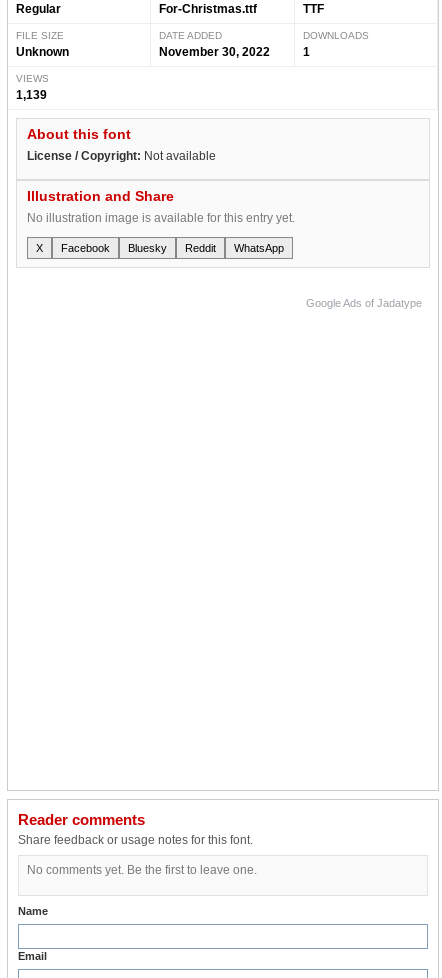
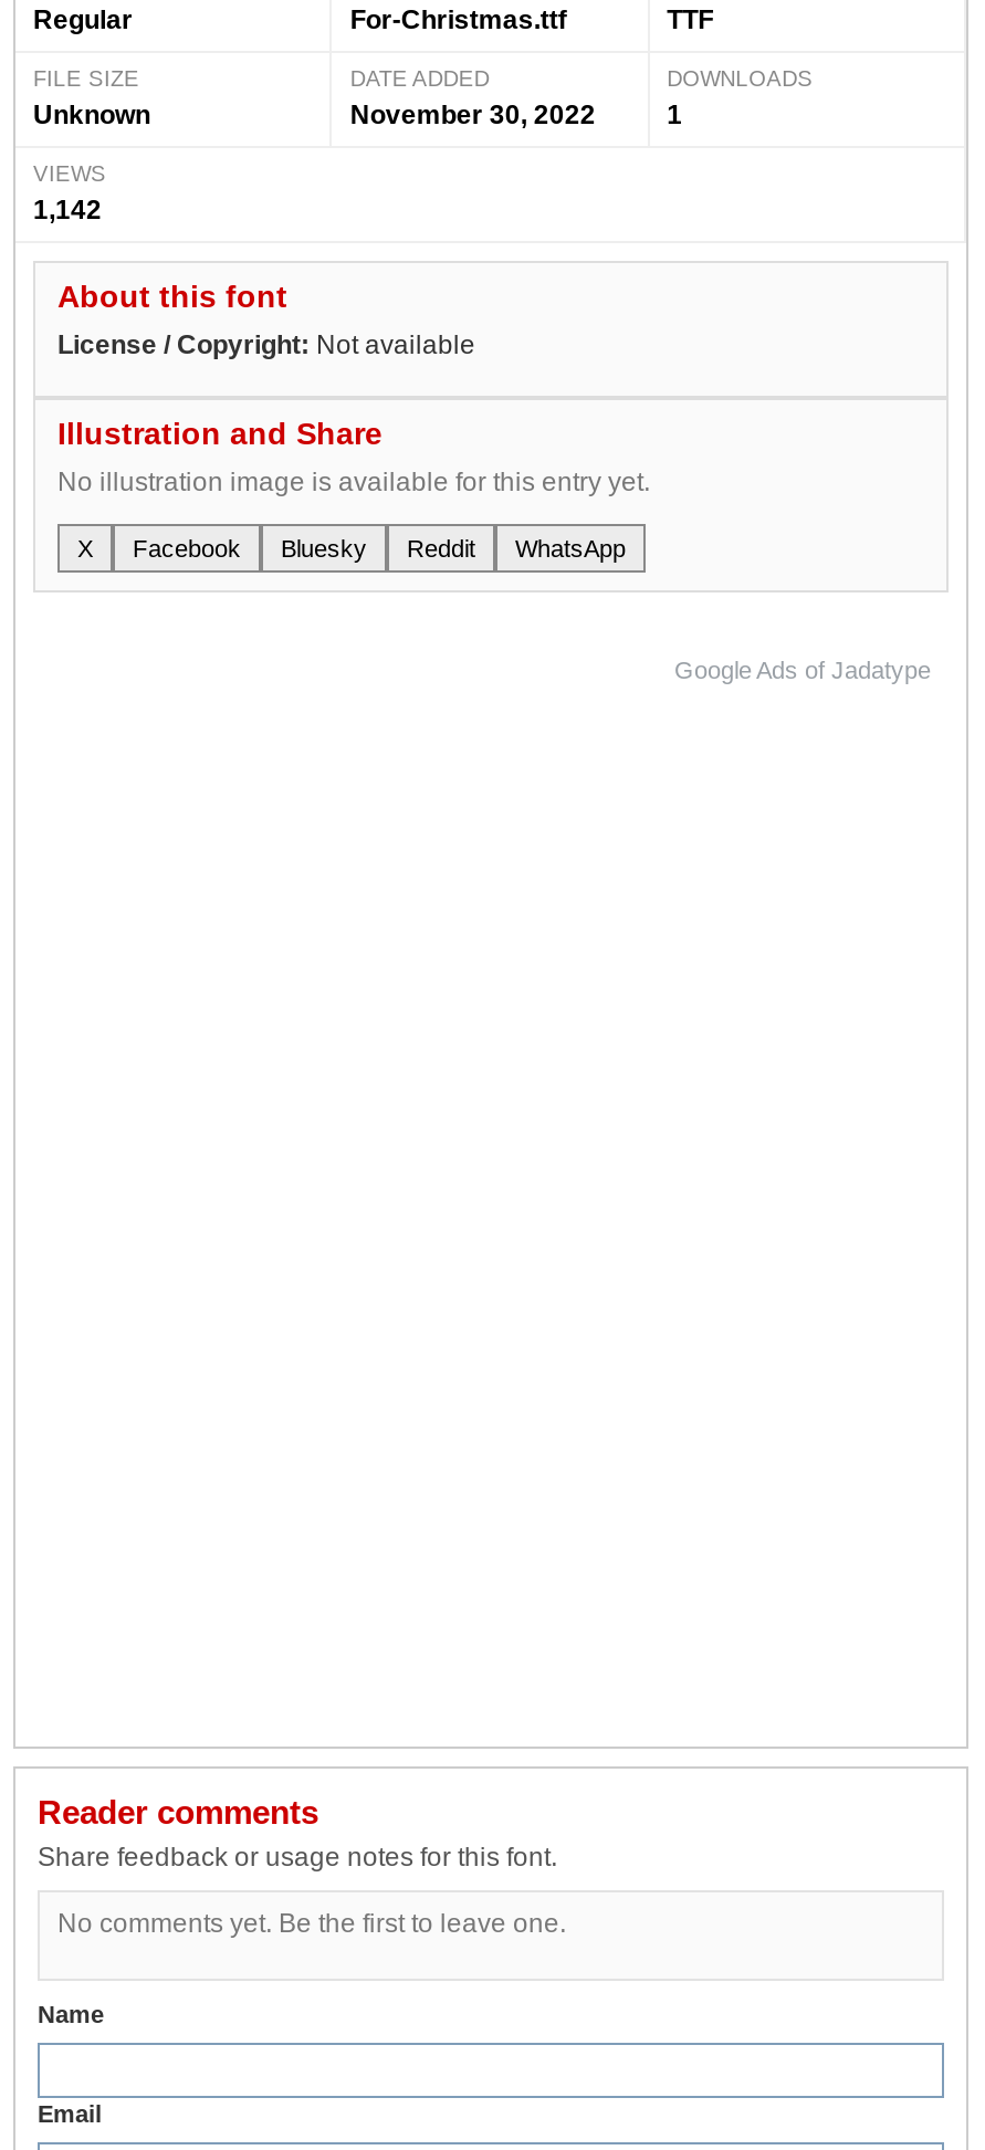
[16,88,47,102] 1,139 -> [33,196,102,227] 1,142

